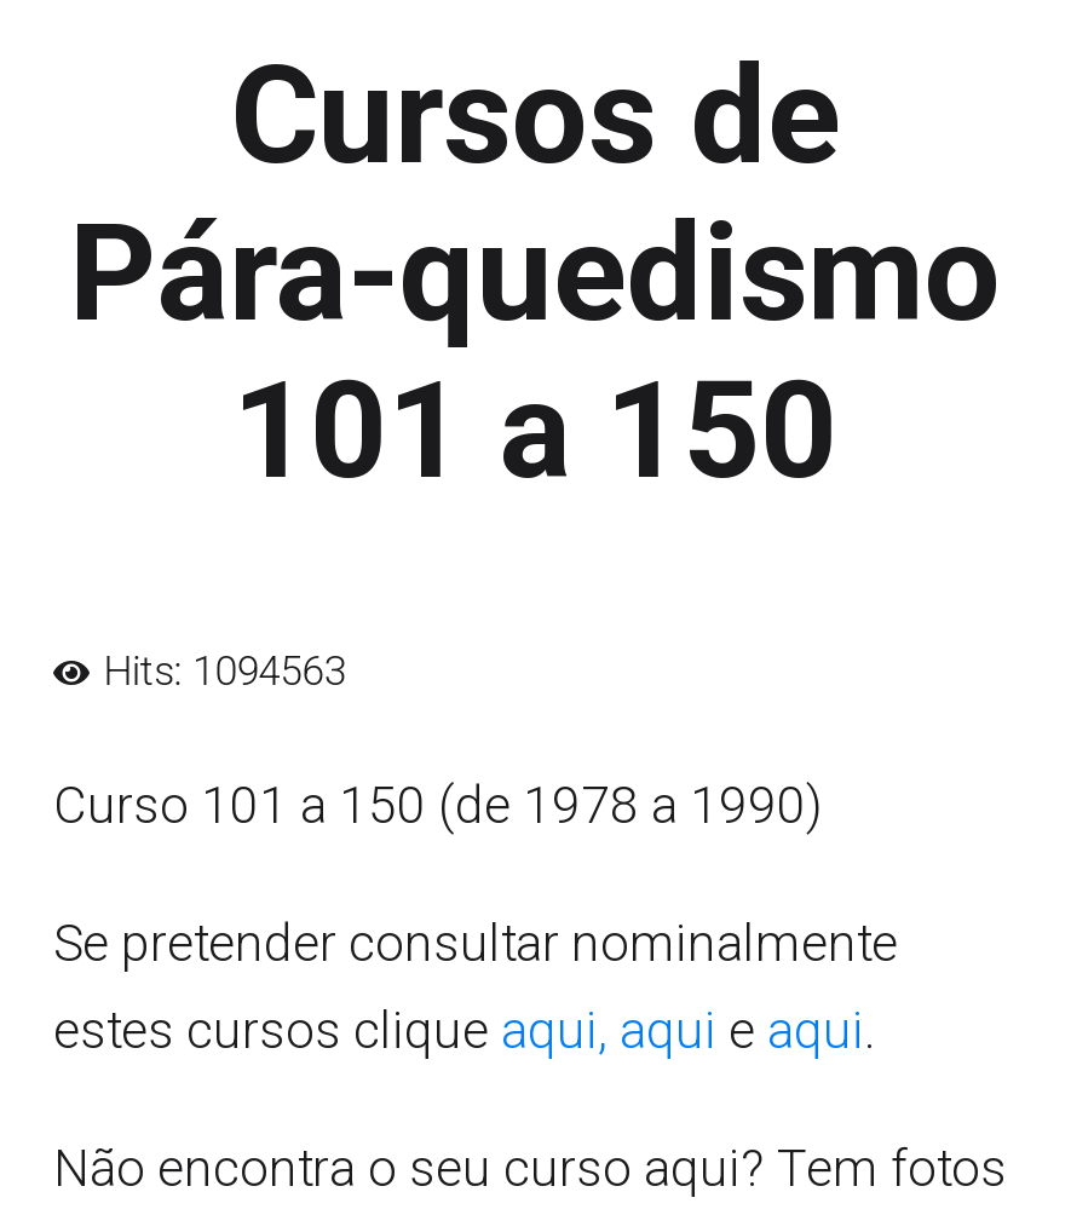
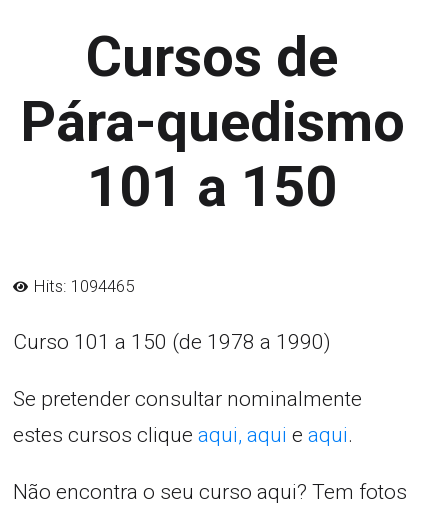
[103,646,345,695] Hits: 1094563 -> [34,276,134,296] Hits: 1094465

